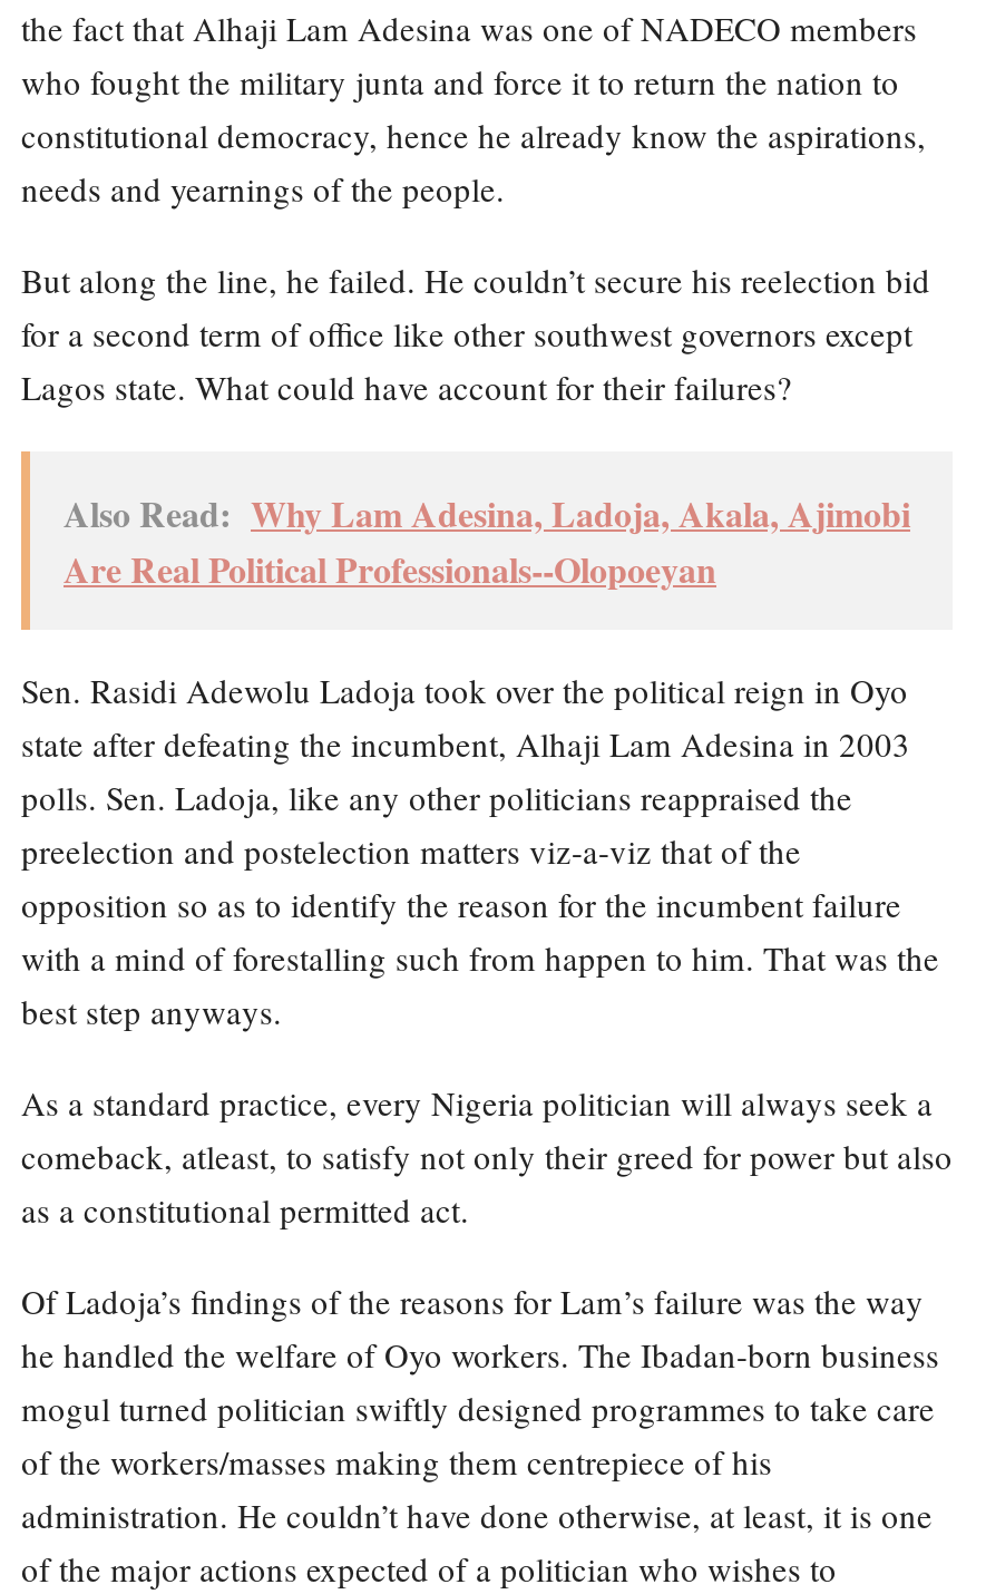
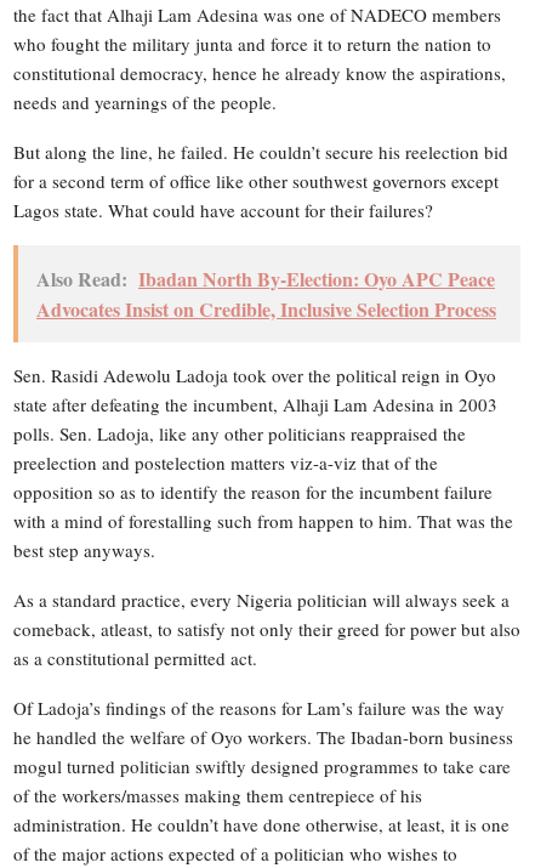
[64,486,910,593] Also Read: Why Lam Adesina, Ladoja, Akala, Ajimobi | Are Real Political Professionals--Olopoeyan -> [36,265,496,323] Also Read: Ibadan North By-Election: Oyo APC Peace | Advocates Insist on Credible, Inclusive Selection Process

